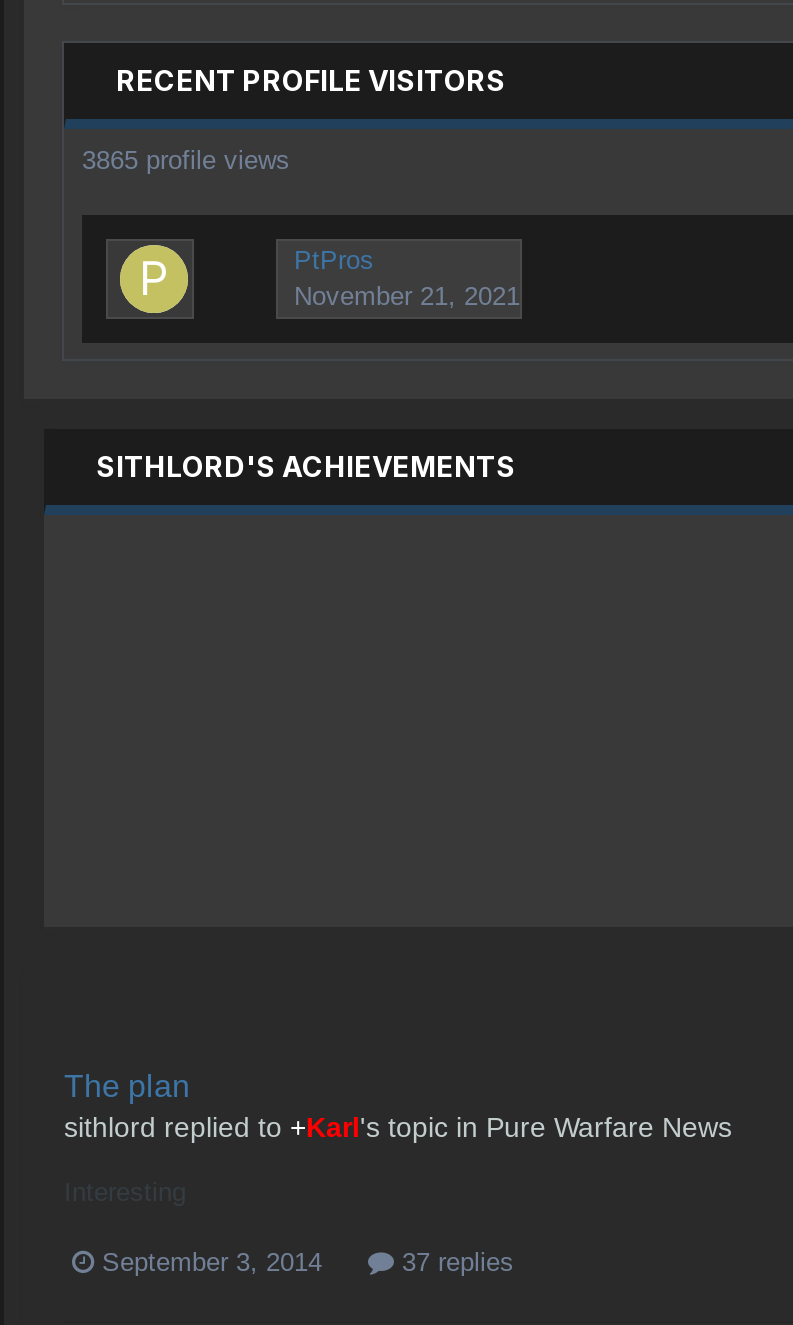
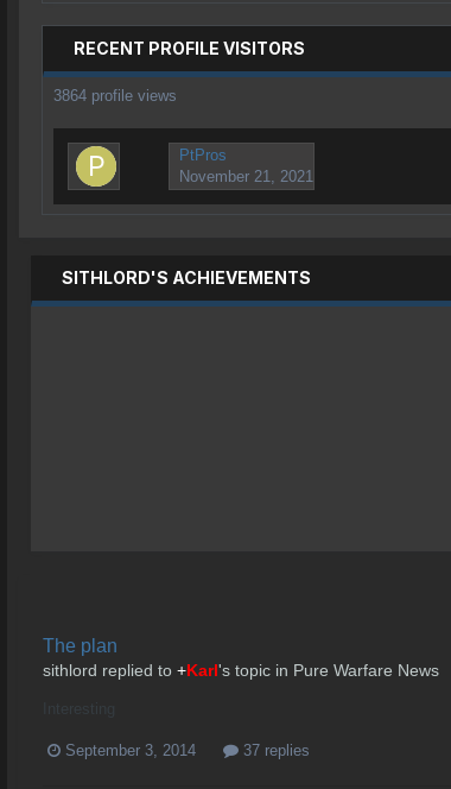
[82,145,290,175] 3865 profile views -> [53,87,177,105] 3864 profile views

